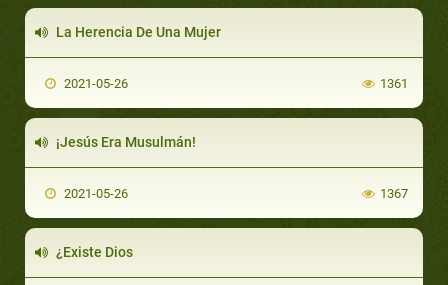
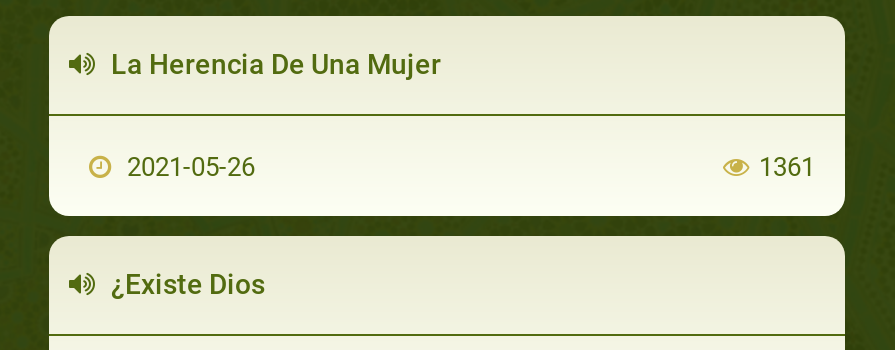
[53,134,408,201] ¡Jesús Era Musulmán! | 2021-05-26 | 1367 -> none

